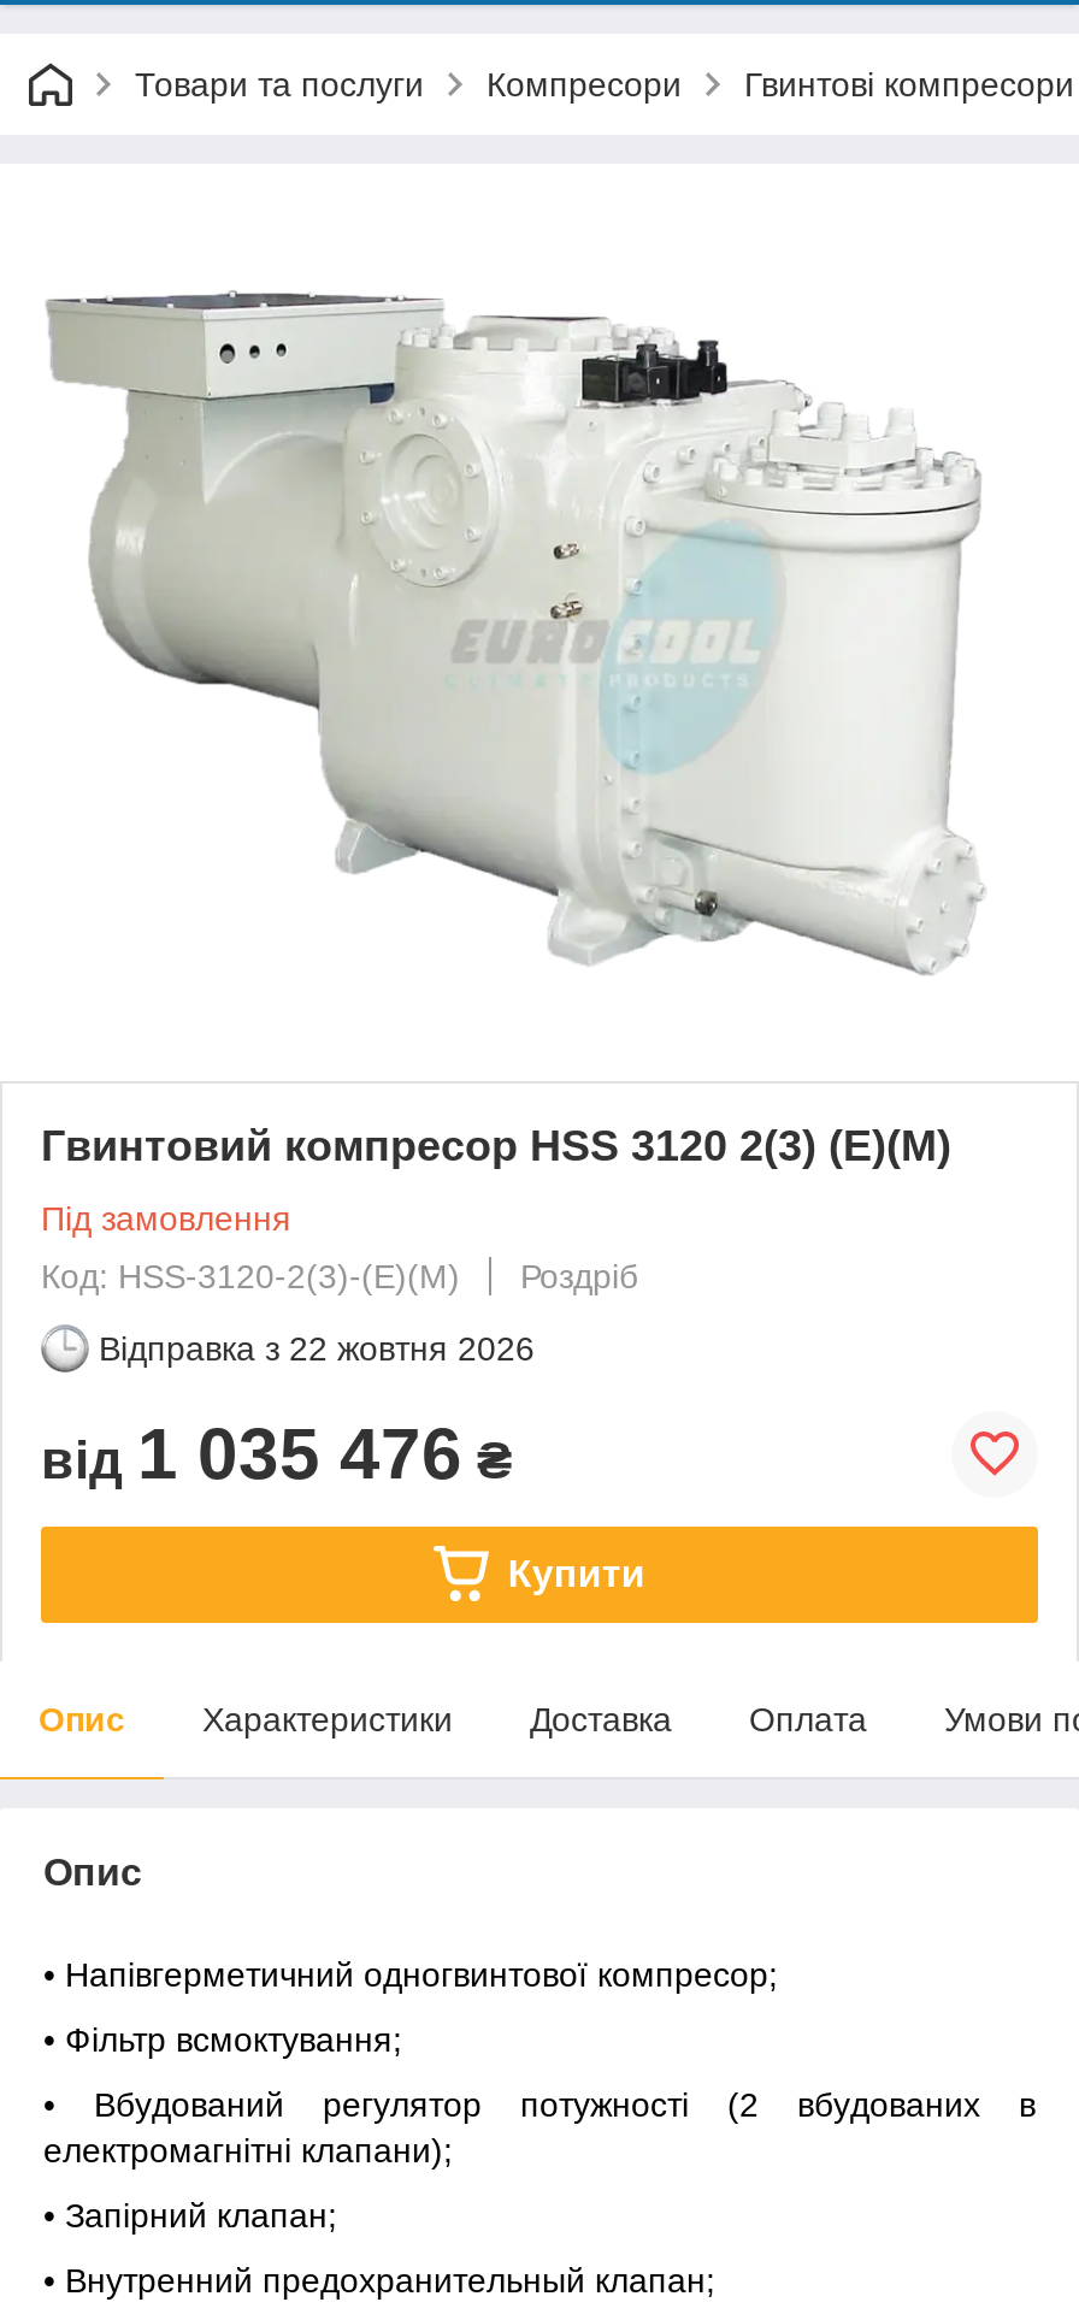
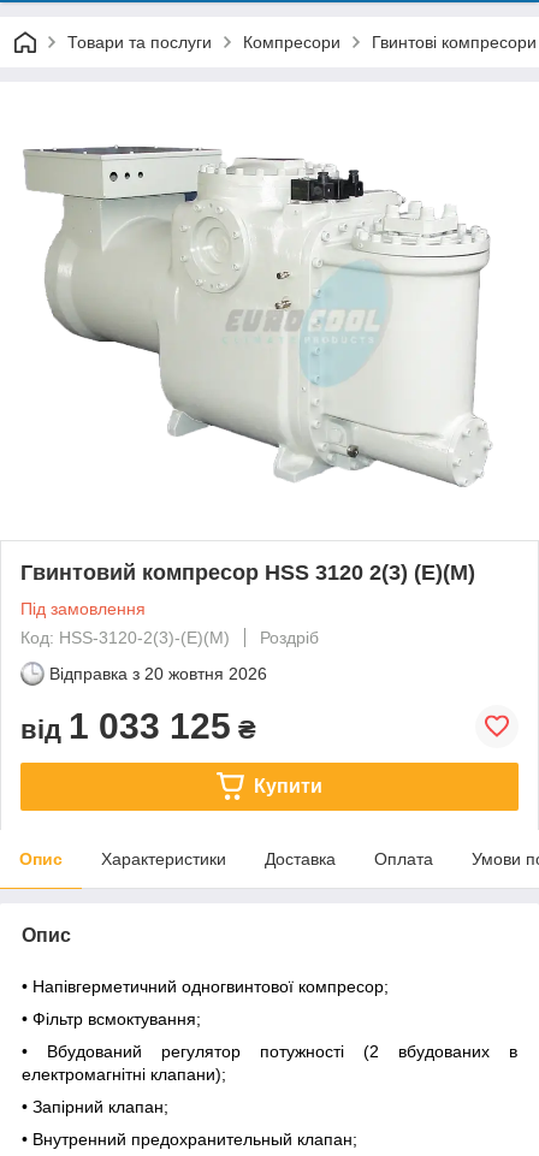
[99,1329,535,1367] Відправка з 22 жовтня 2026 -> [49,664,267,683] Відправка з 20 жовтня 2026
[41,1413,513,1492] від 1 035 476 ₴ -> [20,706,256,746] від 1 033 125 ₴

